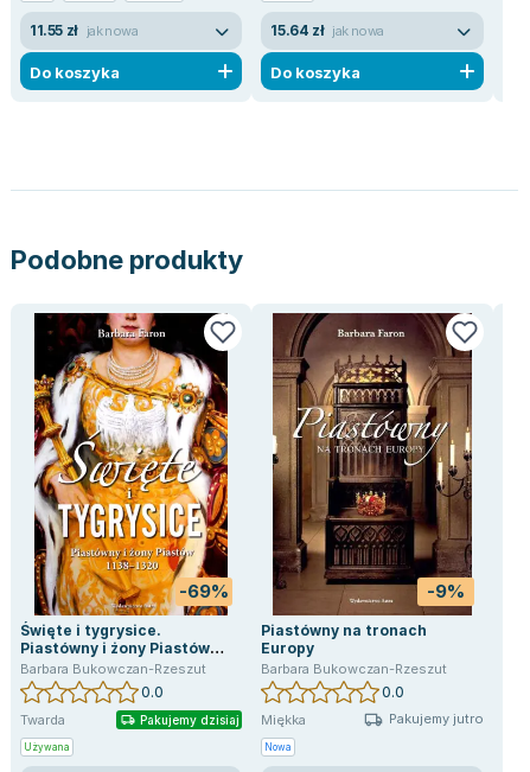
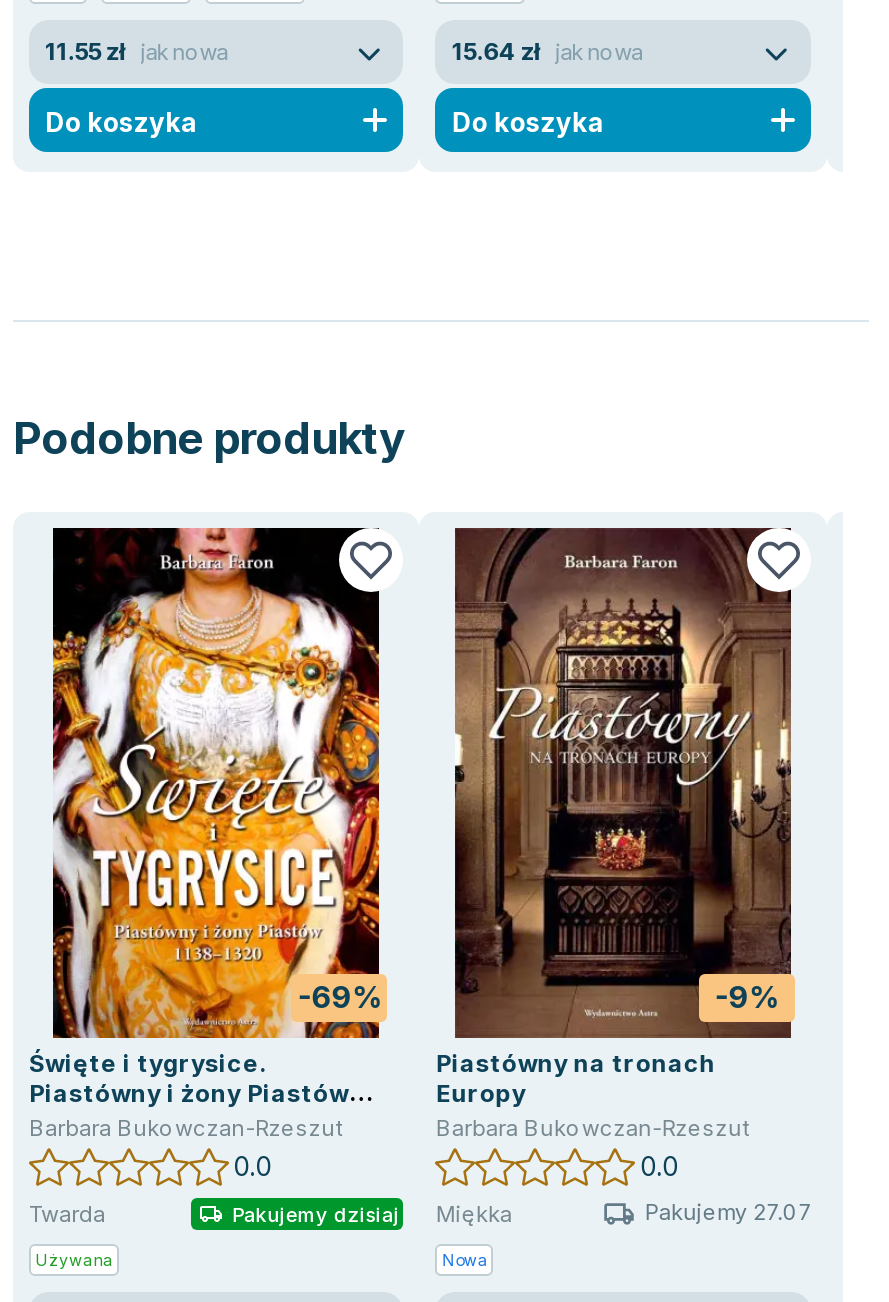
[385,710,484,727] Pakujemy jutro -> [639,1198,811,1226] Pakujemy 27.07

